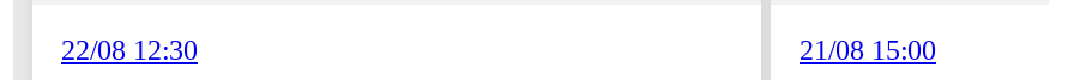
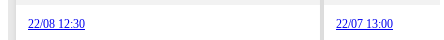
[800,33,936,67] 21/08 15:00 -> [336,17,393,31] 22/07 13:00

